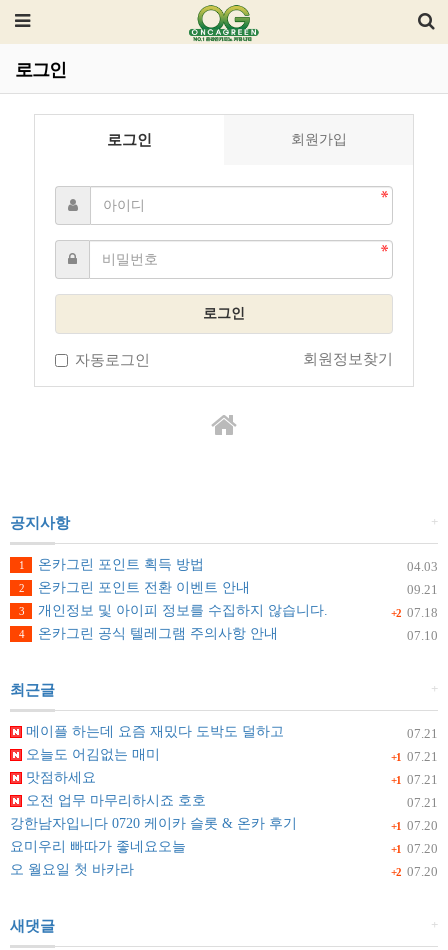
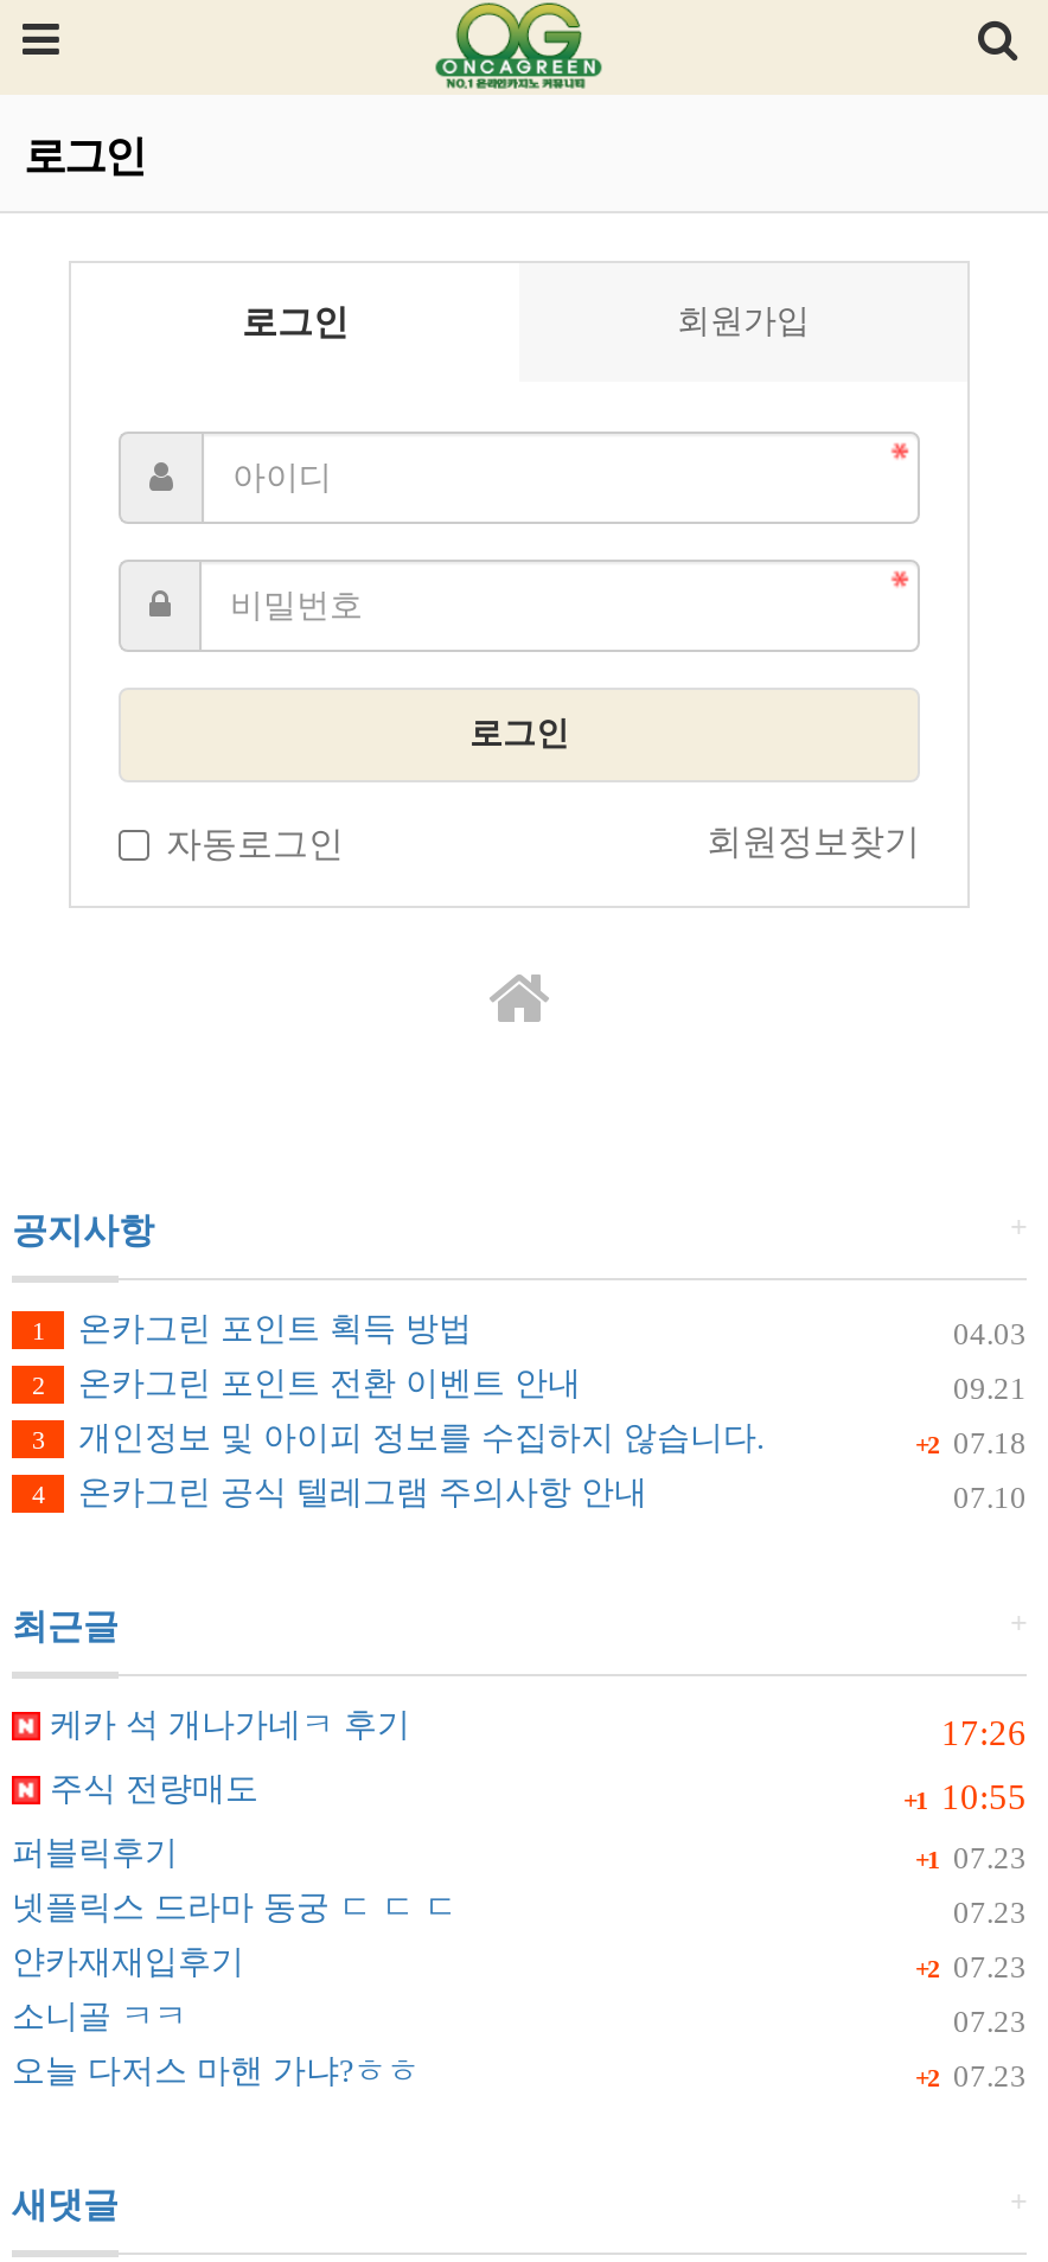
[22,724,438,741] 07.21 | 메이플 하는데 요즘 재밌다 도박도 덜하고 -> [40,1707,1027,1752] 17:26 | 케카 석 개나가네ㅋ 후기
[22,747,438,764] +1 07.21 | 오늘도 어김없는 매미 -> [40,1771,1027,1816] +1 10:55 | 주식 전량매도
[22,770,438,787] +1 07.21 | 맛점하세요 -> [12,1835,1027,1876] +1 07.23 | 퍼블릭후기
[22,793,438,810] 07.21 | 오전 업무 마무리하시죠 호호 -> [12,1890,1027,1930] 07.23 | 넷플릭스 드라마 동궁 ㄷ ㄷ ㄷ
[10,816,438,833] +1 07.20 | 강한남자입니다 0720 케이카 슬롯 & 온카 후기 -> [12,1945,1027,1985] +2 07.23 | 얀카재재입후기
[10,839,438,856] +1 07.20 | 요미우리 빠따가 좋네요오늘 -> [12,1999,1027,2039] 07.23 | 소니골 ㅋㅋ
[10,862,438,879] +2 07.20 | 오 월요일 첫 바카라 -> [12,2054,1027,2094] +2 07.23 | 오늘 다저스 마핸 가냐?ㅎㅎ

